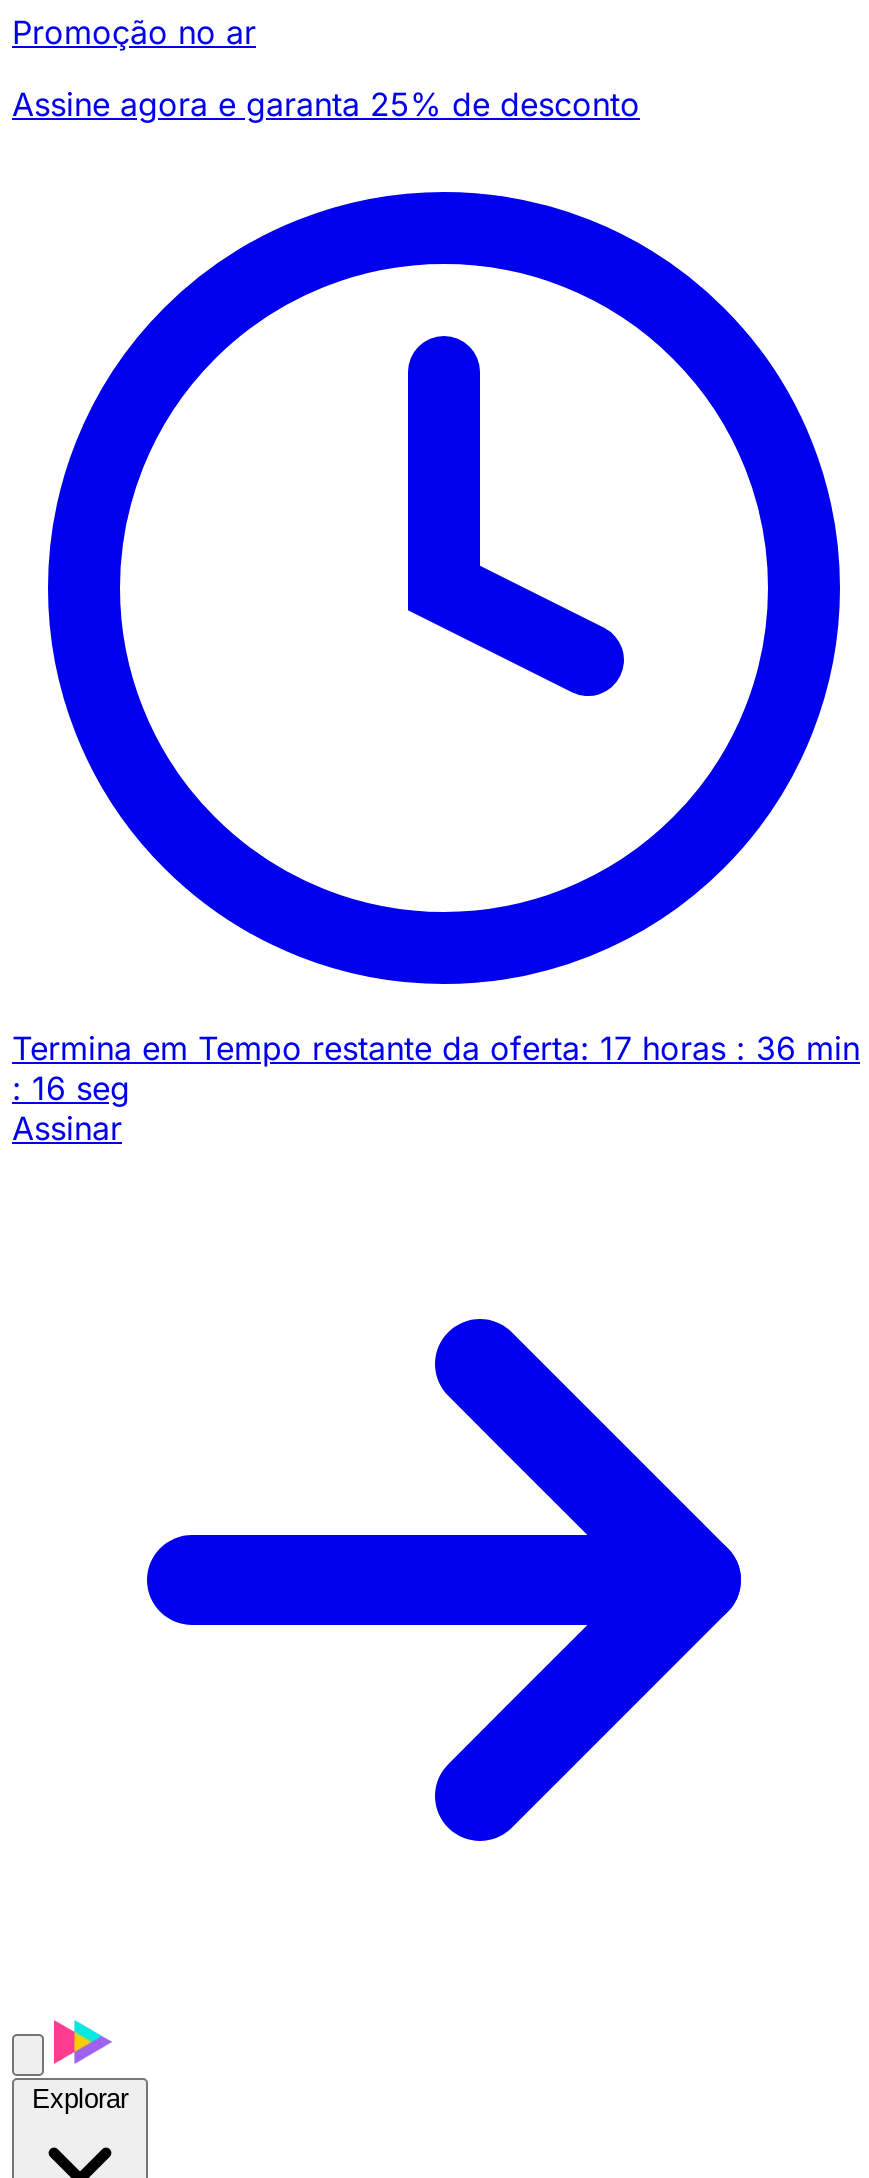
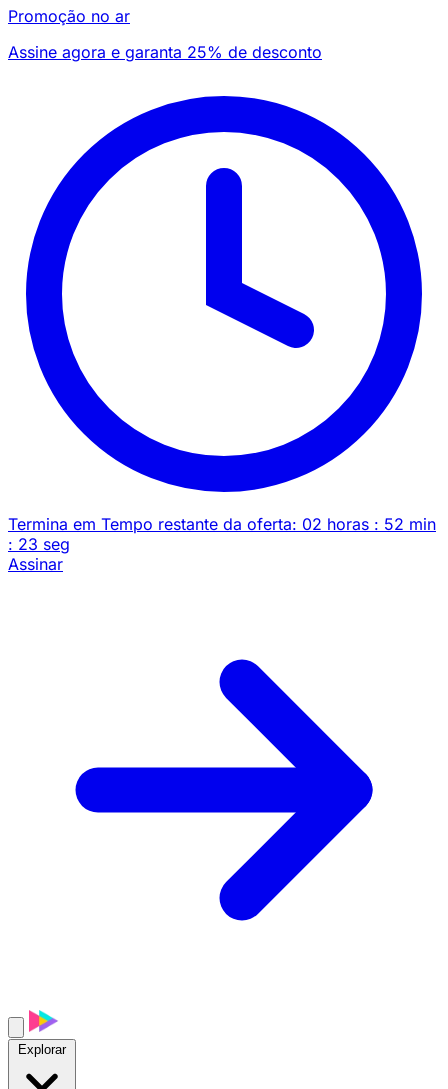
[12,1028,860,1068] Termina em Tempo restante da oferta: 17 horas : 36 min -> [8,514,436,534] Termina em Tempo restante da oferta: 02 horas : 52 min
[12,1068,130,1108] : 16 seg -> [8,534,70,554] : 23 seg

